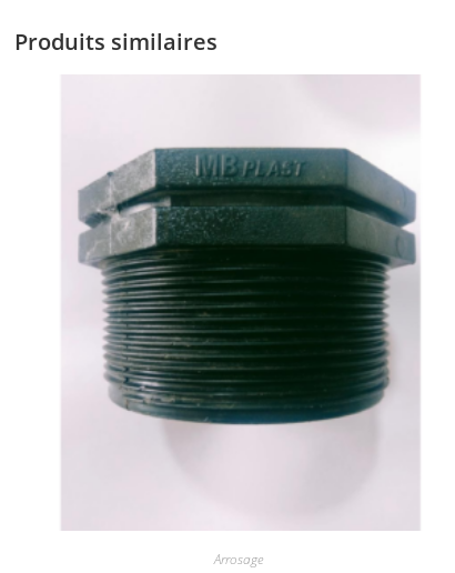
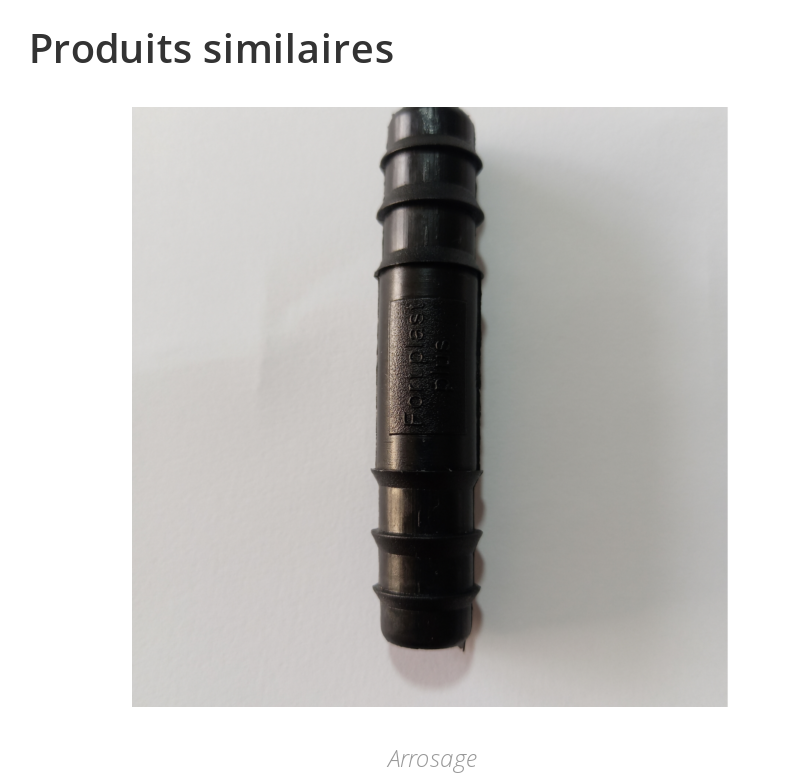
[62,76,421,530] [image] -> [116,105,756,707] [image]

